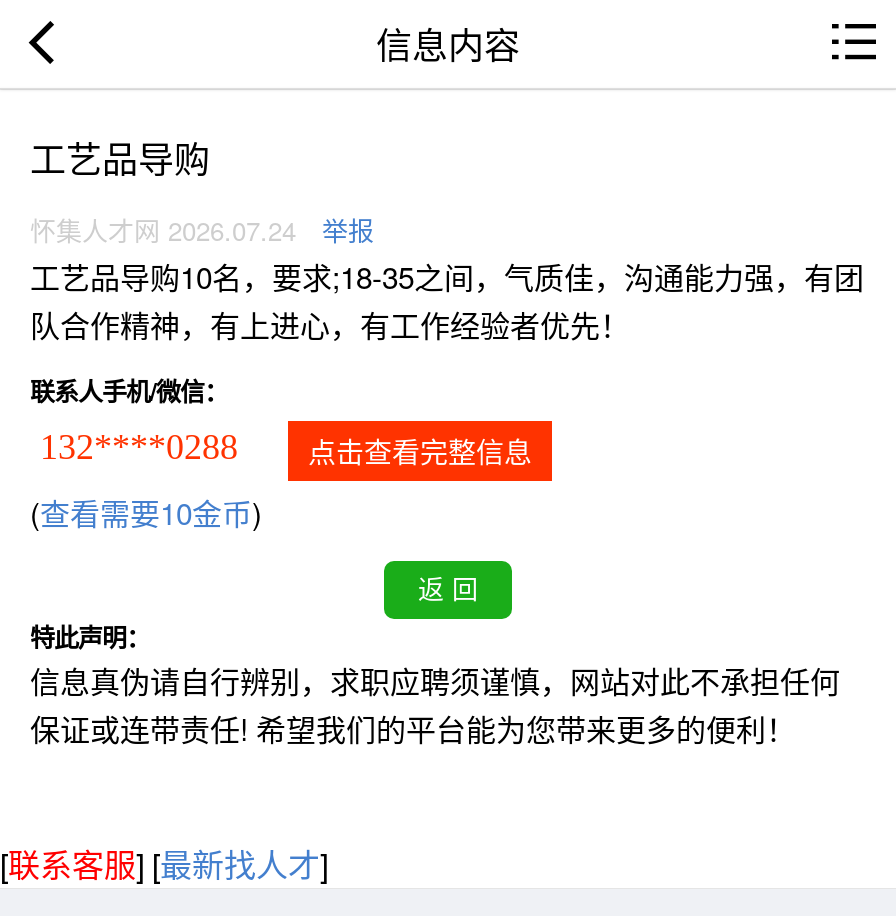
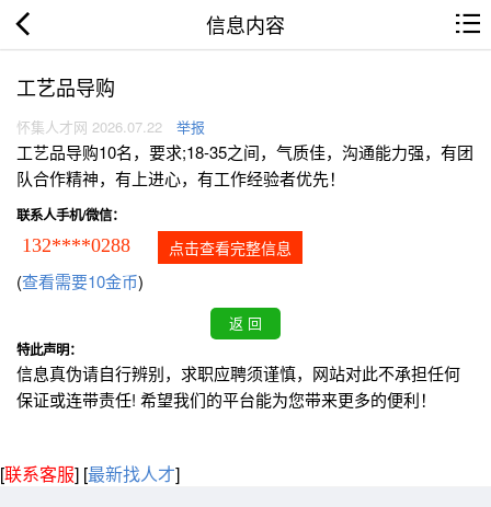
[30,211,374,249] 怀集人才网 2026.07.24 举报 -> [16,116,205,137] 怀集人才网 2026.07.22 举报

